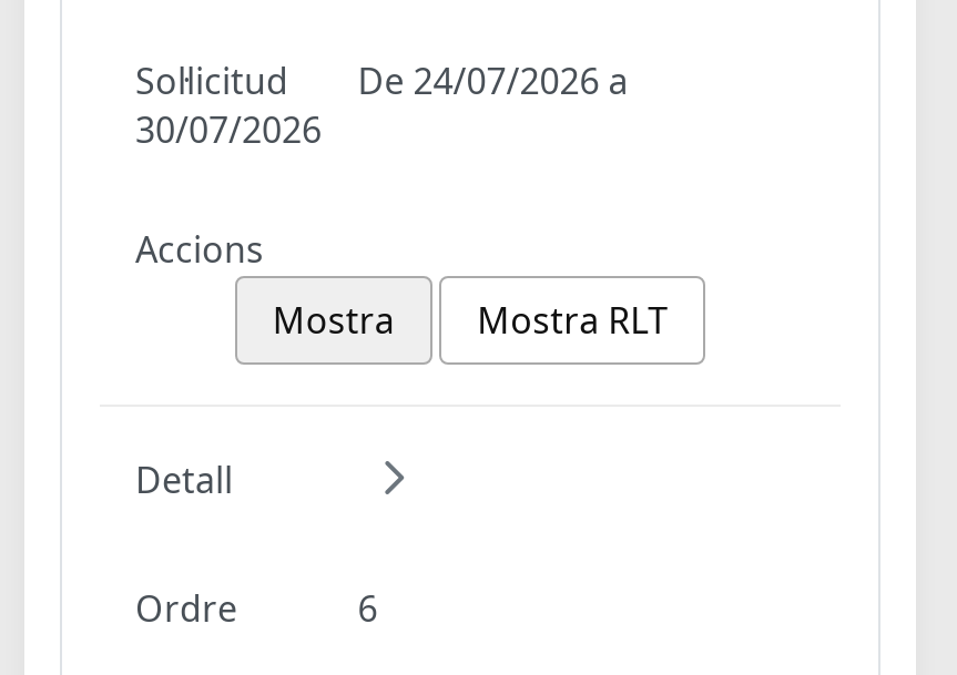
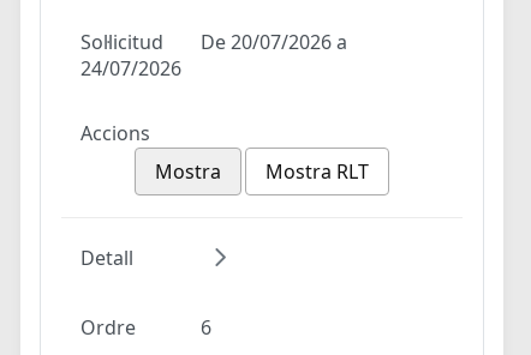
[135,56,628,104] Sol·licitud De 24/07/2026 a -> [80,28,347,55] Sol·licitud De 20/07/2026 a
[135,104,322,153] 30/07/2026 -> [80,55,181,81] 24/07/2026

